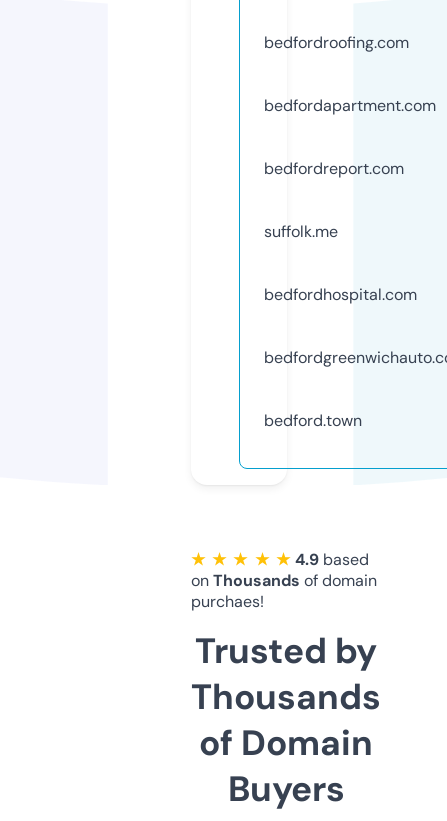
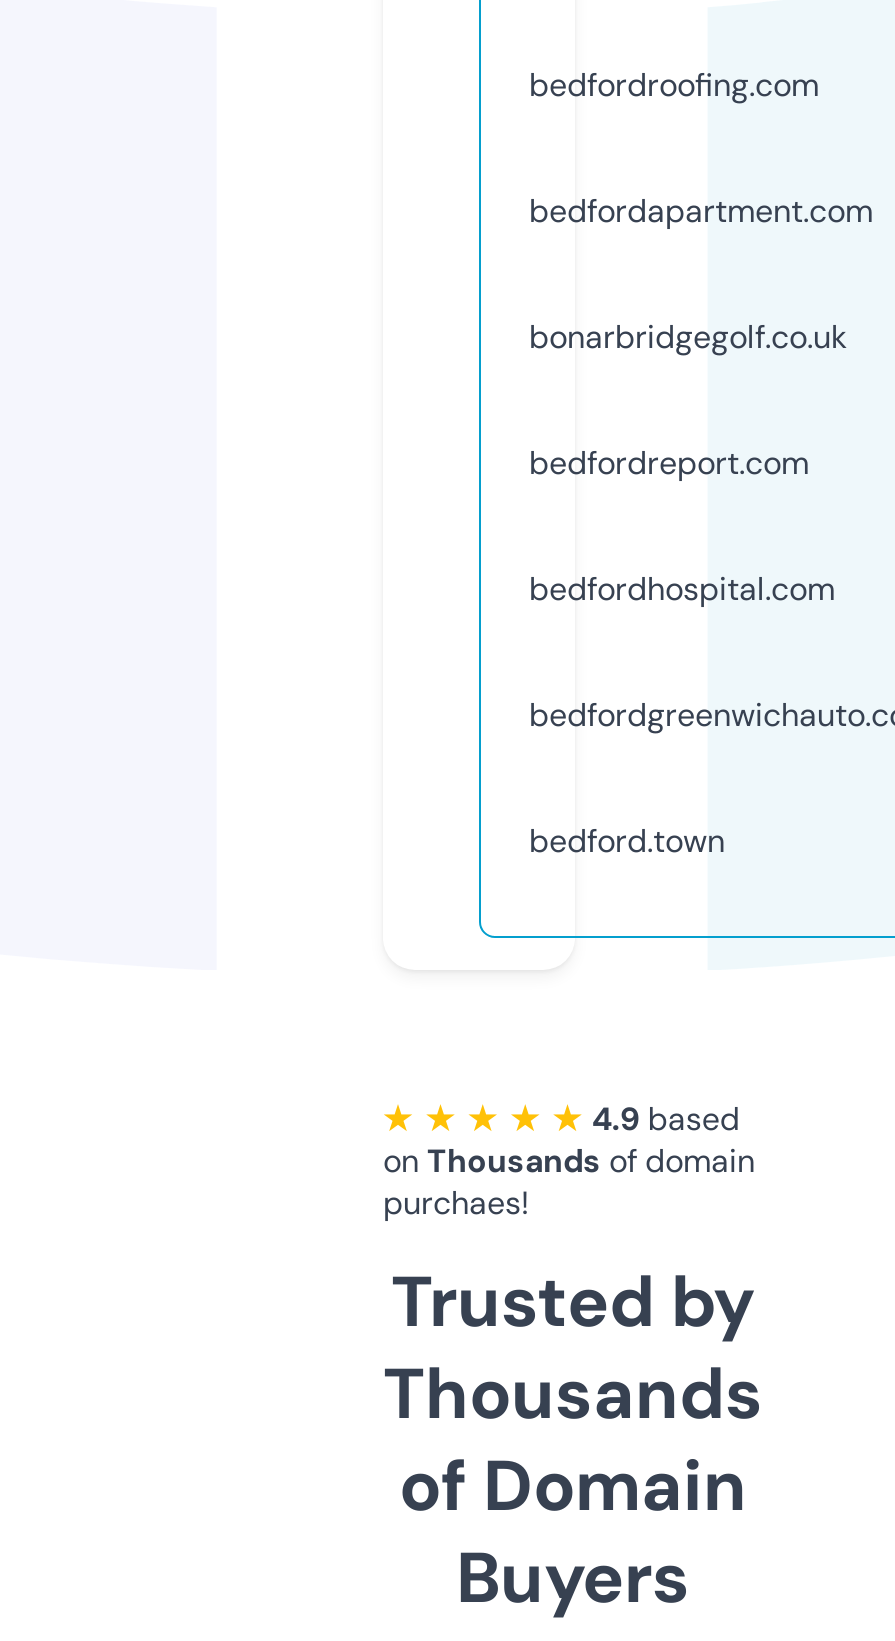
none -> [529,316,847,358] bonarbridgegolf.co.uk
moved [264,158,404,179] -> [529,442,809,484]: bedfordreport.com
[264,221,338,242] suffolk.me -> none

